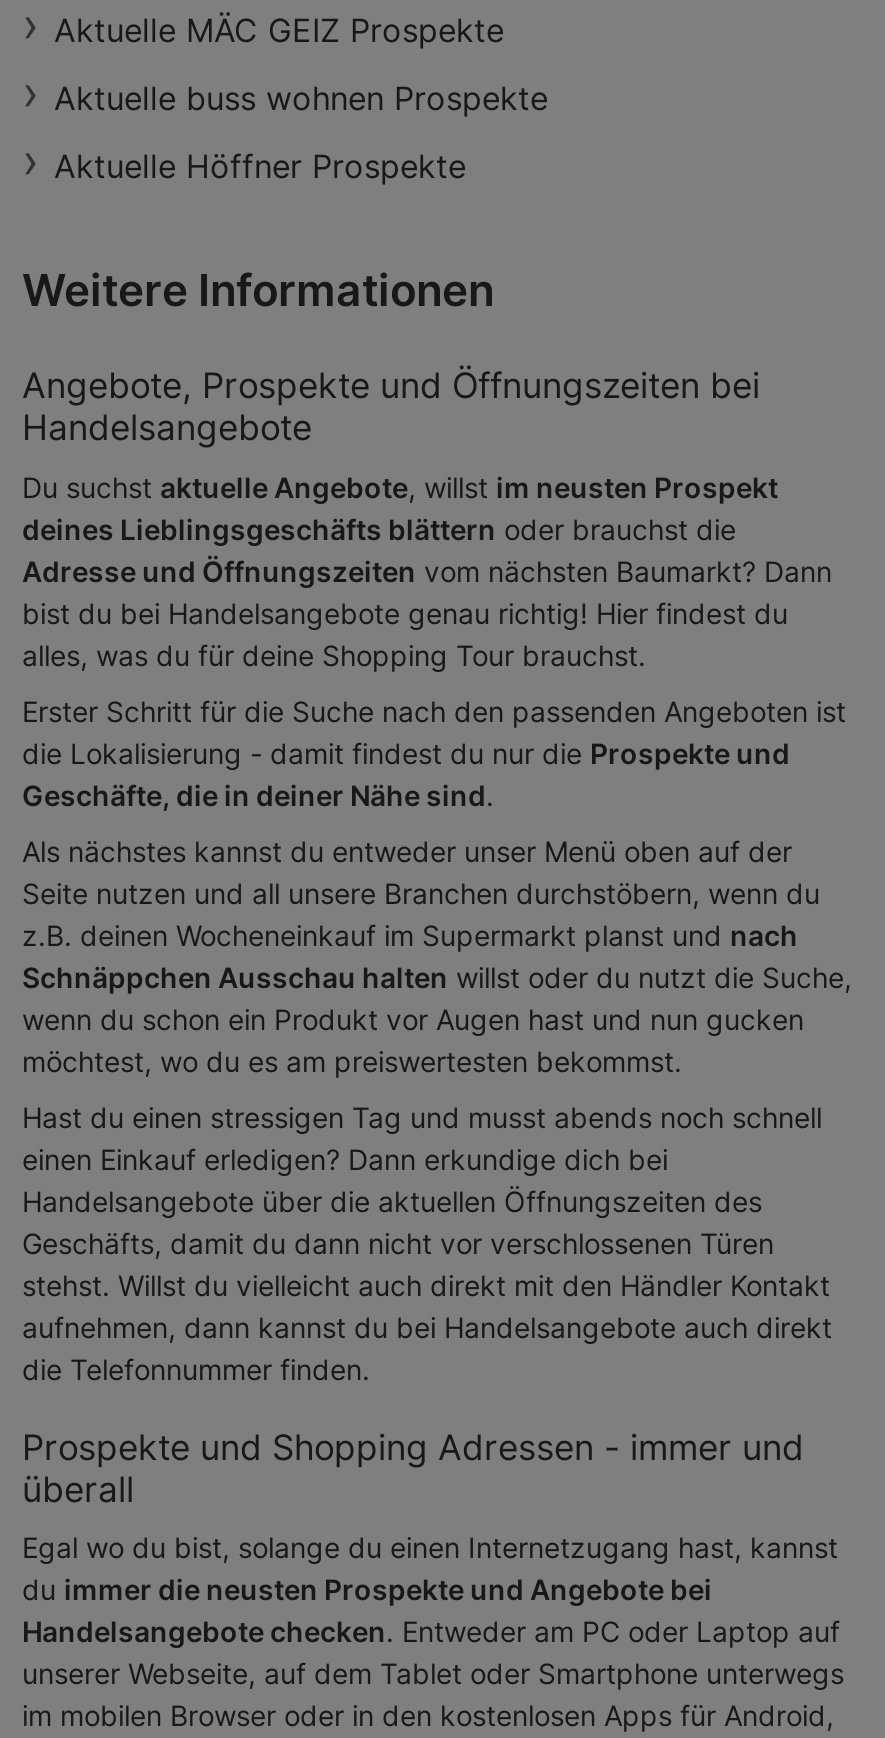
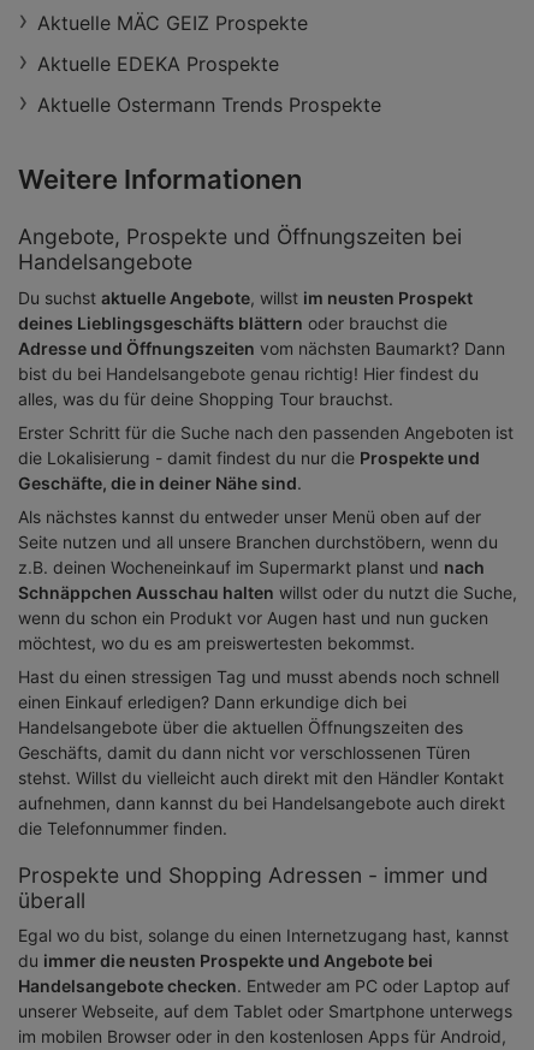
[54,78,548,118] Aktuelle buss wohnen Prospekte -> [37,51,279,76] Aktuelle EDEKA Prospekte
[54,146,466,186] Aktuelle Höffner Prospekte -> [37,92,381,116] Aktuelle Ostermann Trends Prospekte

